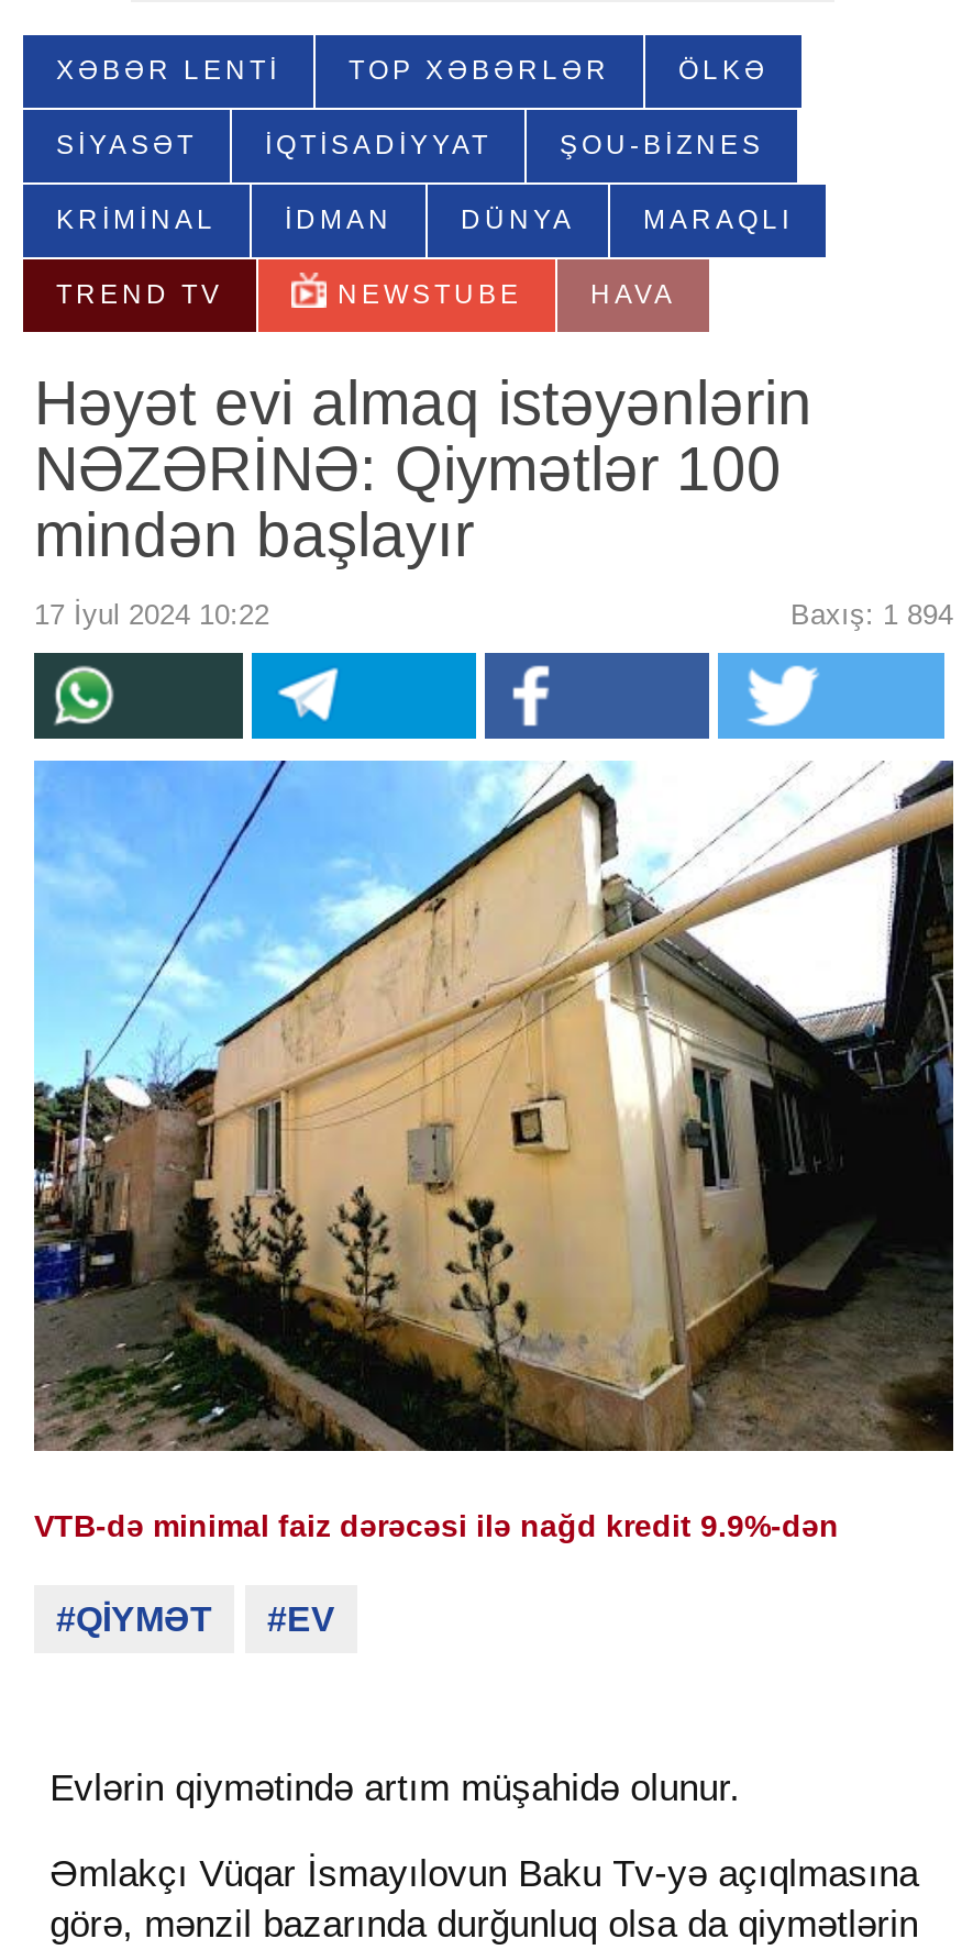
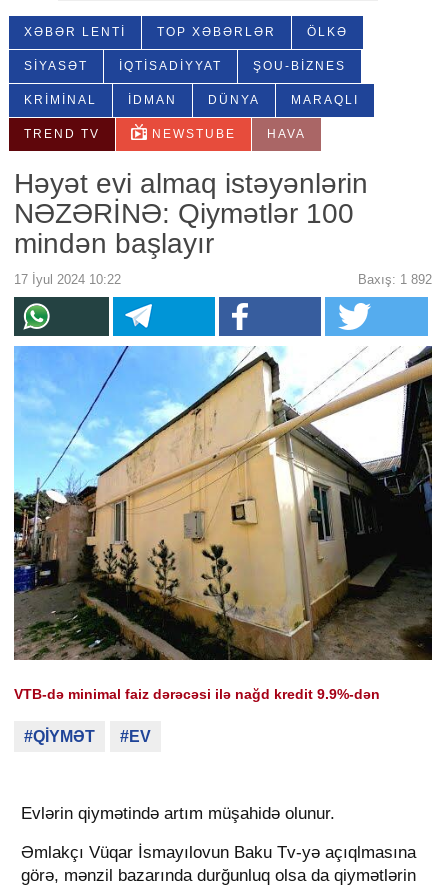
[790,598,953,631] Baxış: 1 894 -> [358,272,432,287] Baxış: 1 892

